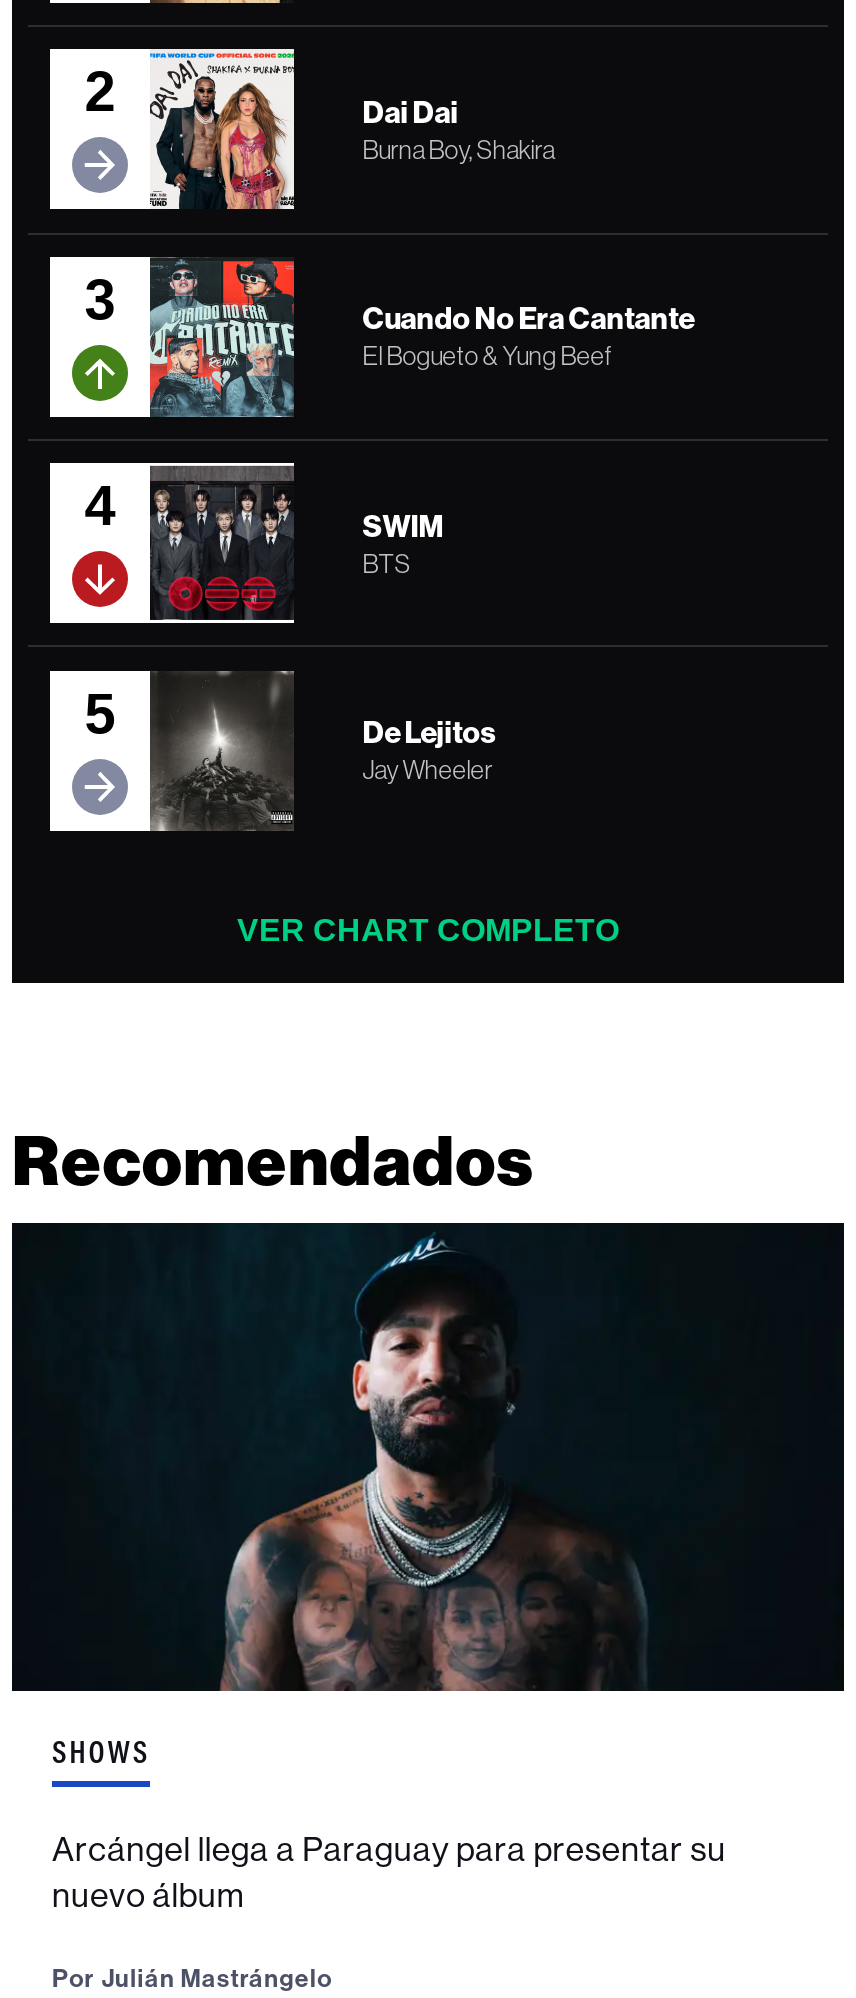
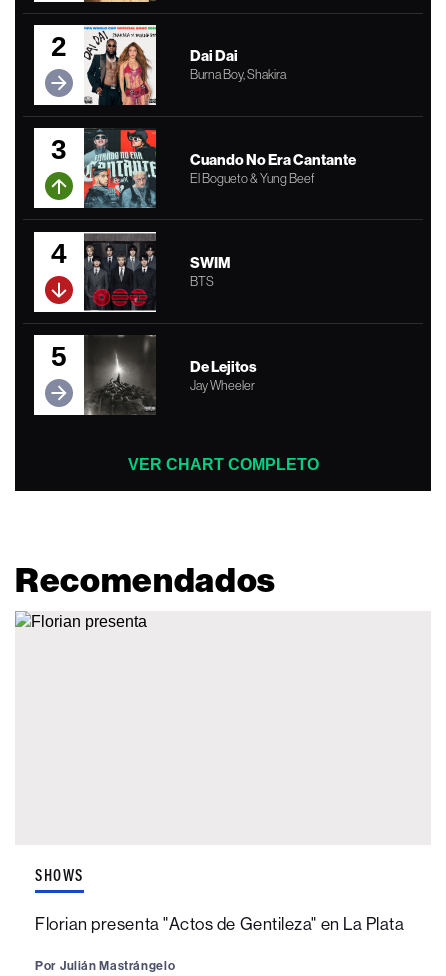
[10,1220,846,1694] [image] -> none
[52,1828,726,1914] Arcángel llega a Paraguay para presentar su | nuevo álbum -> [35,914,404,934] Florian presenta "Actos de Gentileza" en La Plata

